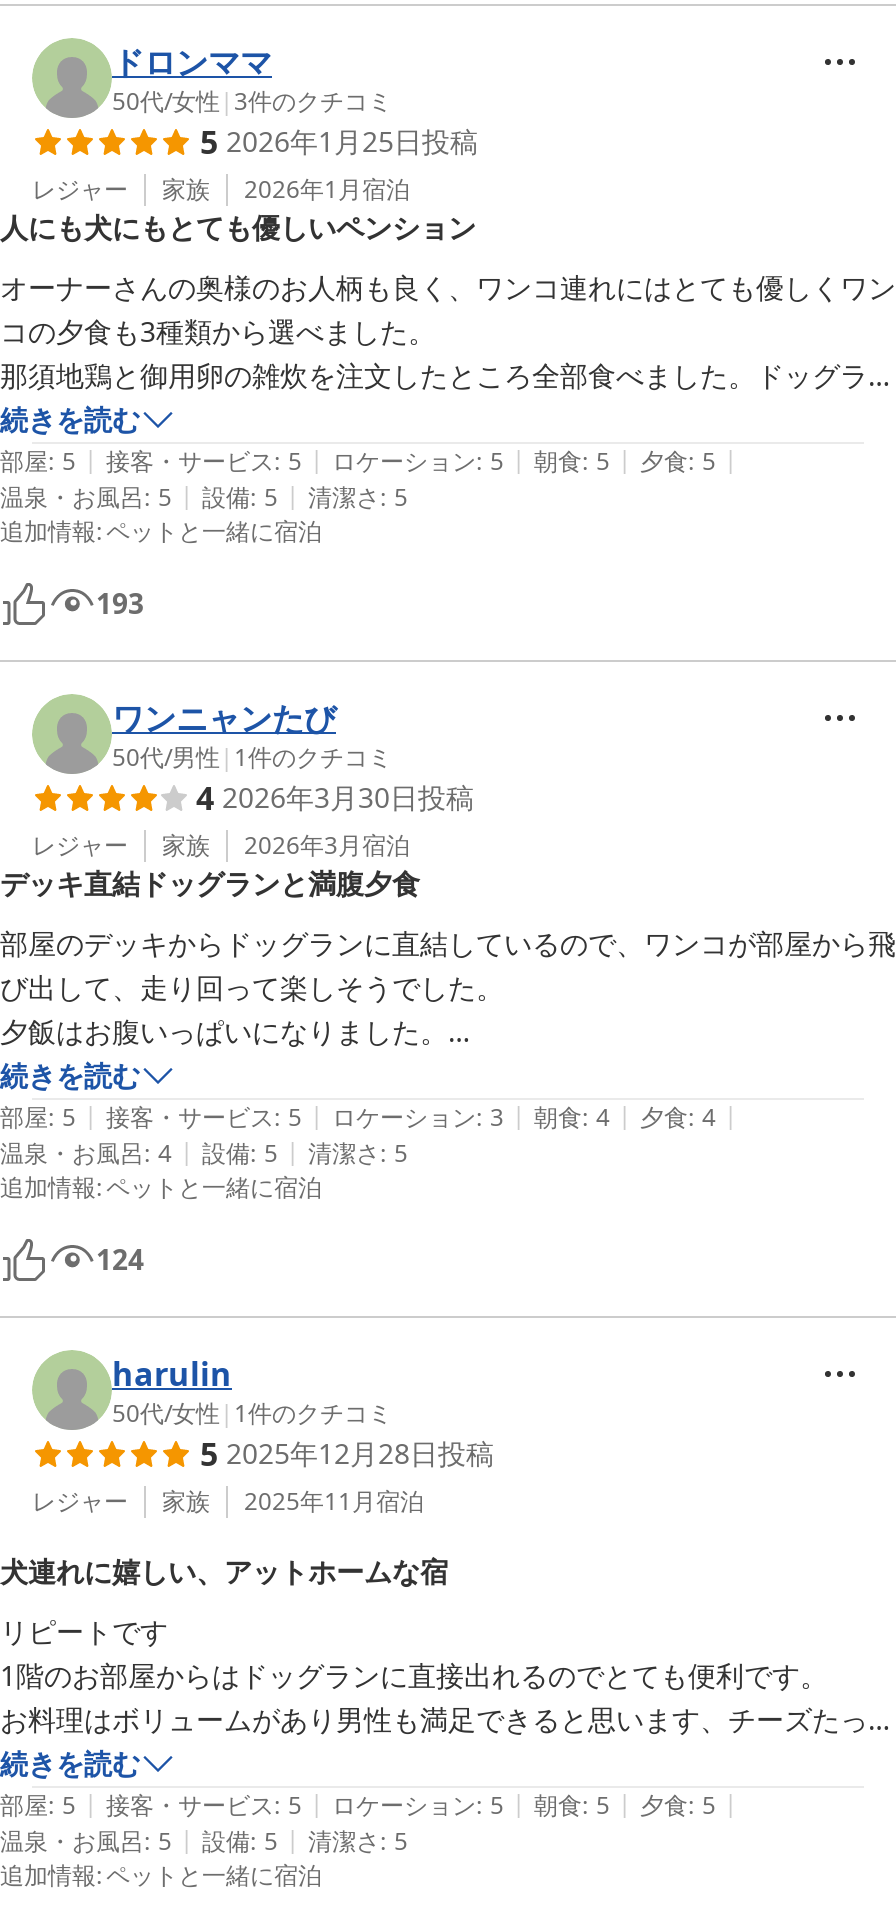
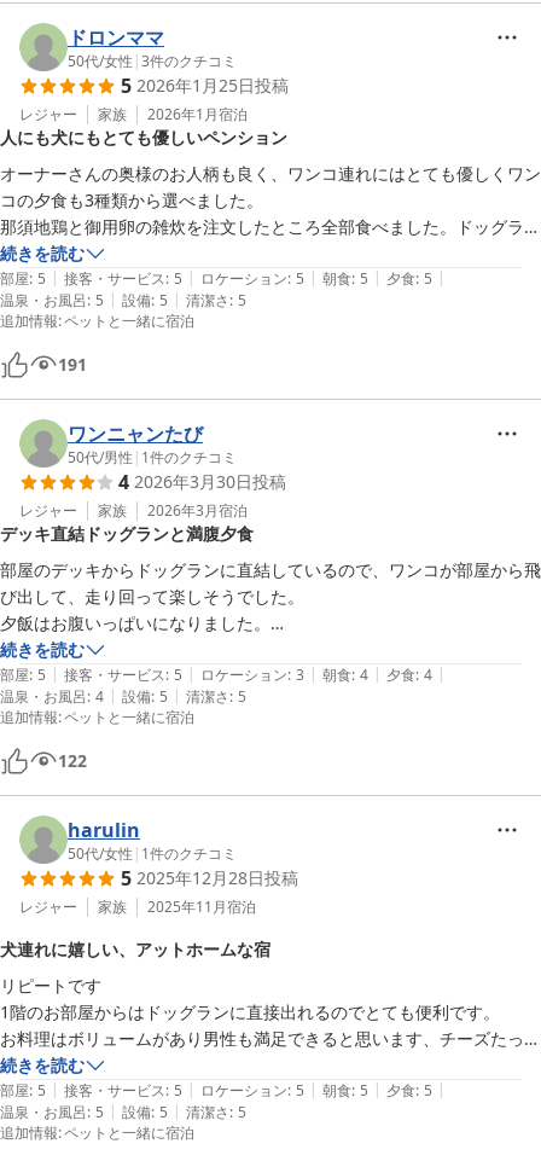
[96,584,144,622] 193 -> [58,353,87,376] 191
[96,1240,144,1278] 124 -> [58,749,87,772] 122

